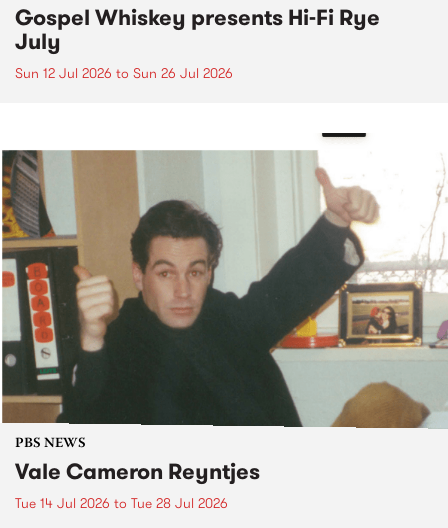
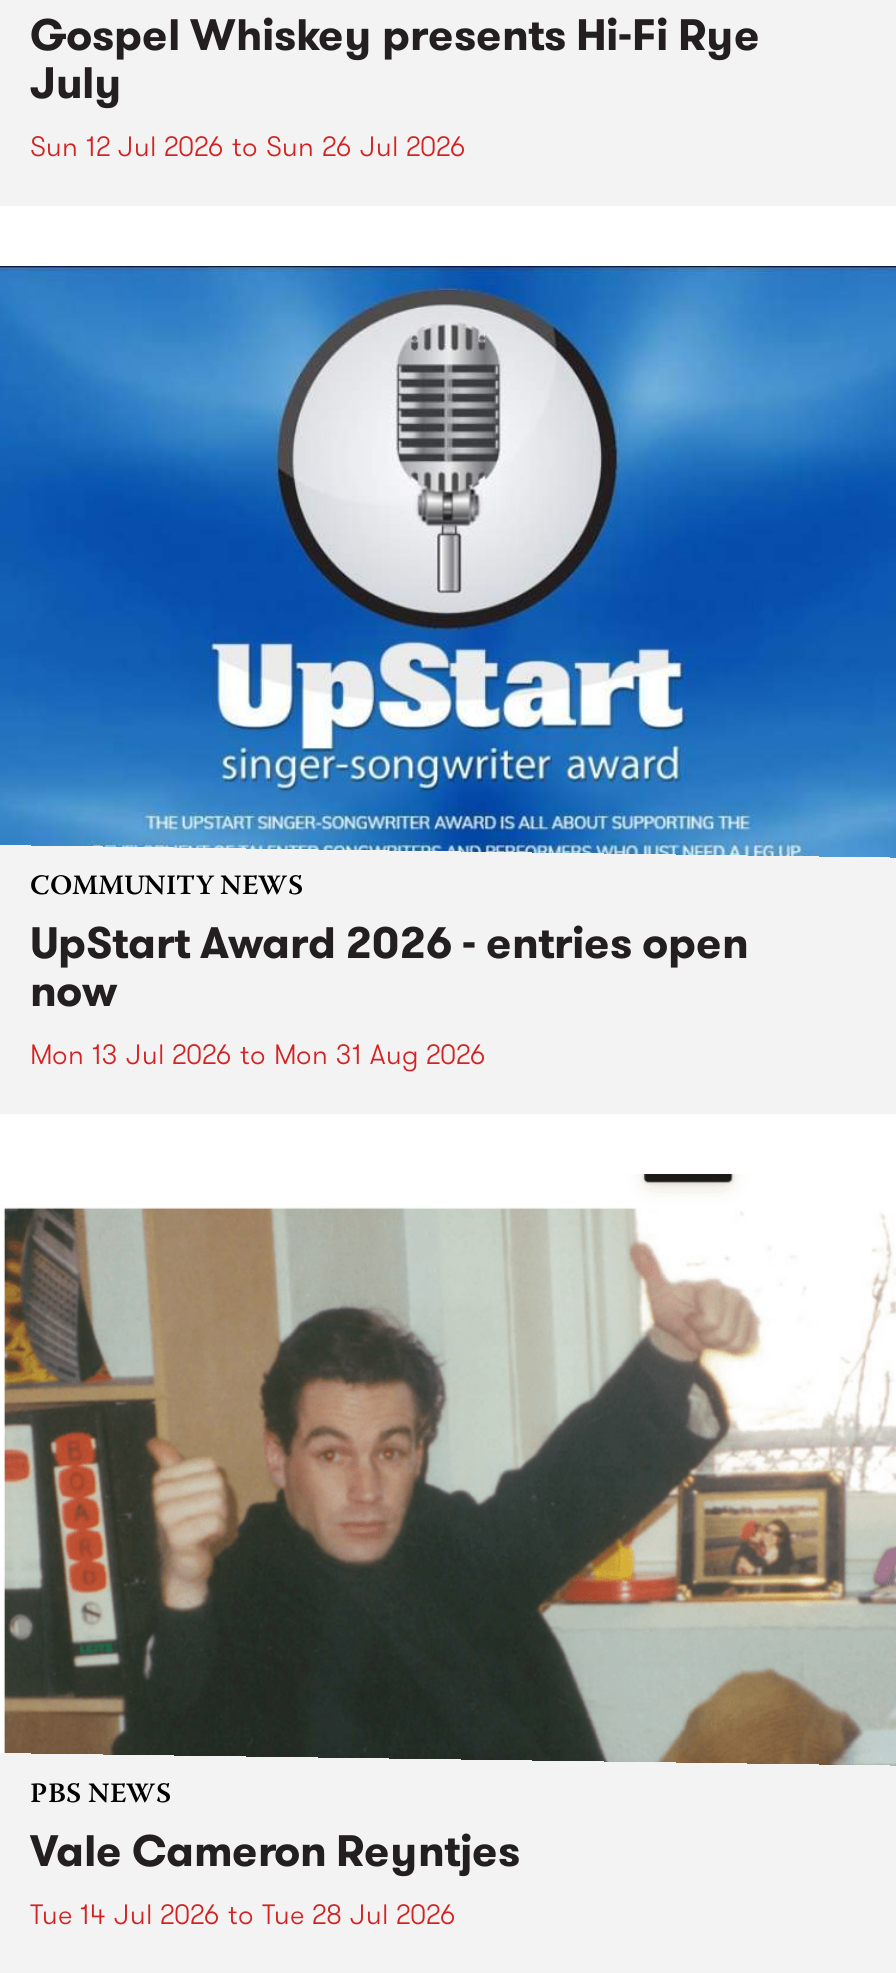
none -> [6,264,890,1074] [image] | COMMUNITY NEWS | UpStart Award 2026 - entries open | now | Mon 13 Jul 2026 to Mon 31 Aug 2026

